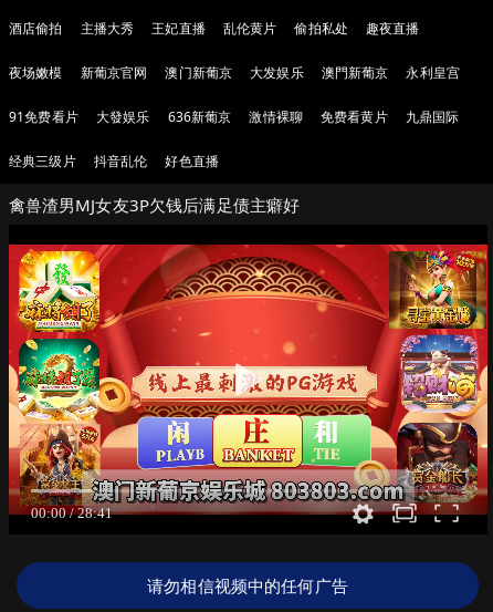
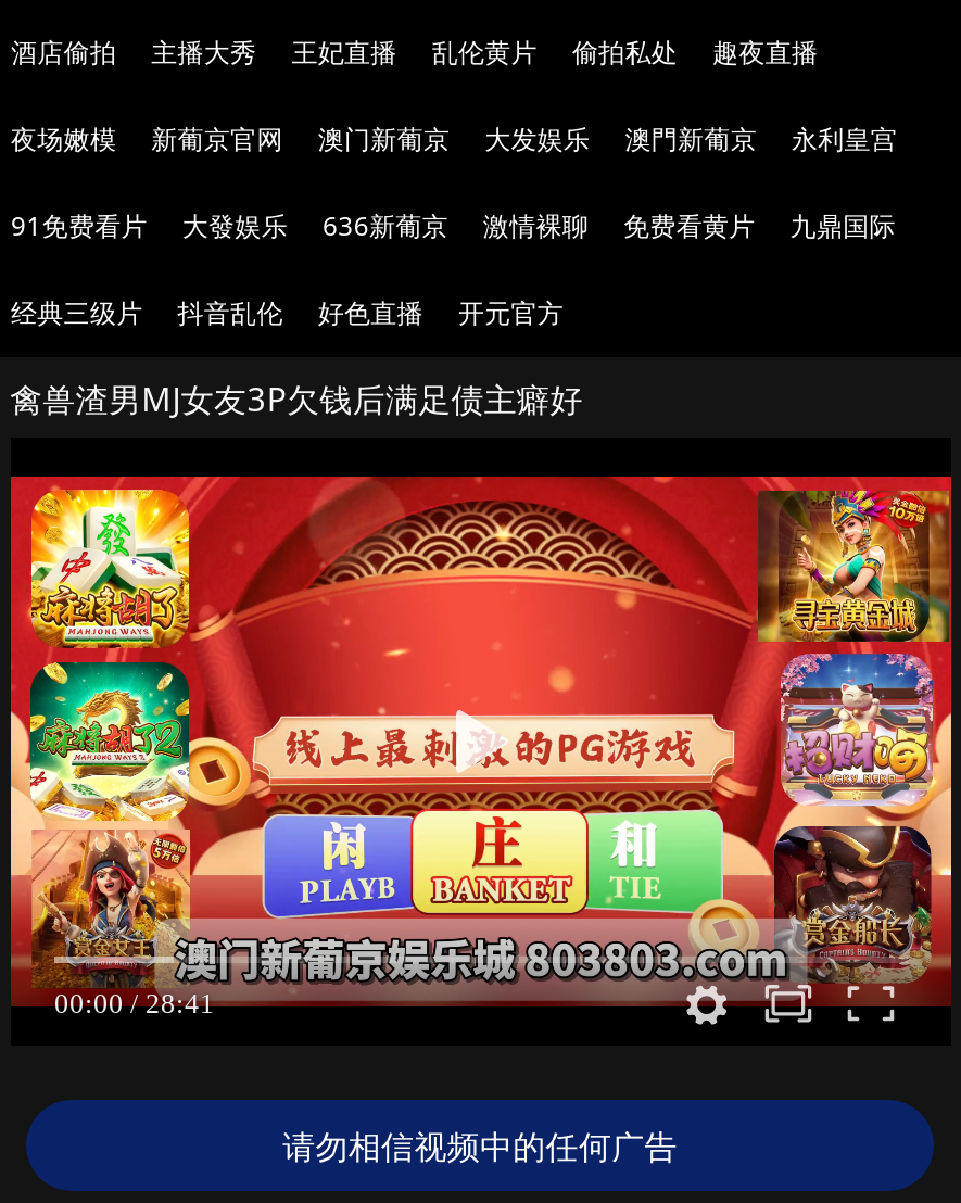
none -> [458,294,564,331] 开元官方

